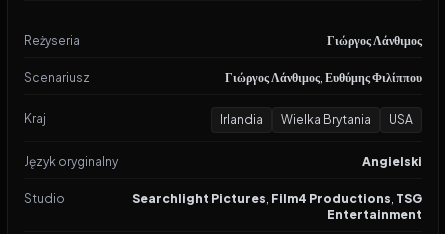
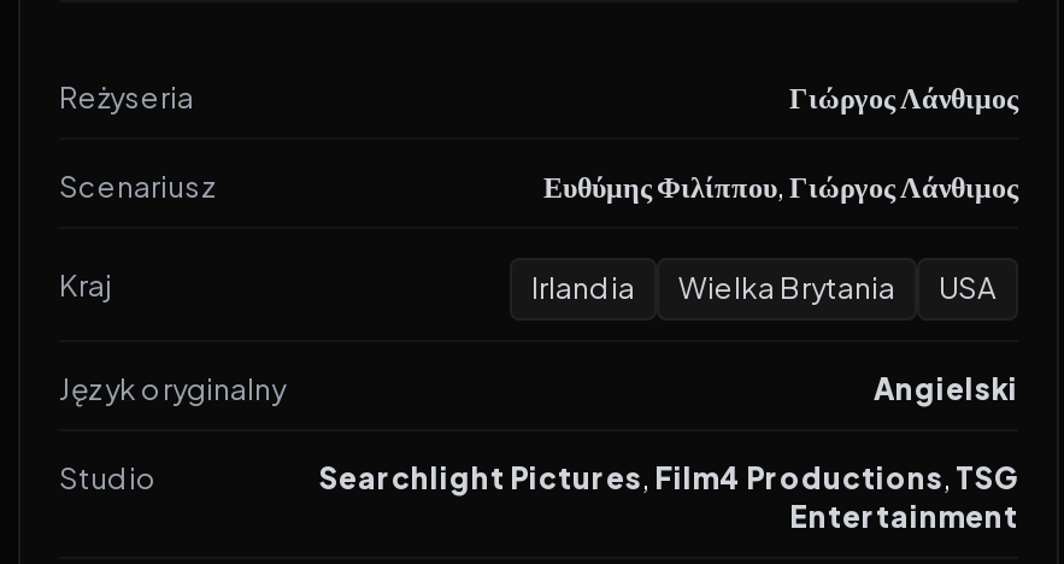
[225,70,422,85] Γιώργος Λάνθιμος, Ευθύμης Φιλίππου -> [543,169,1018,205] Ευθύμης Φιλίππου, Γιώργος Λάνθιμος

